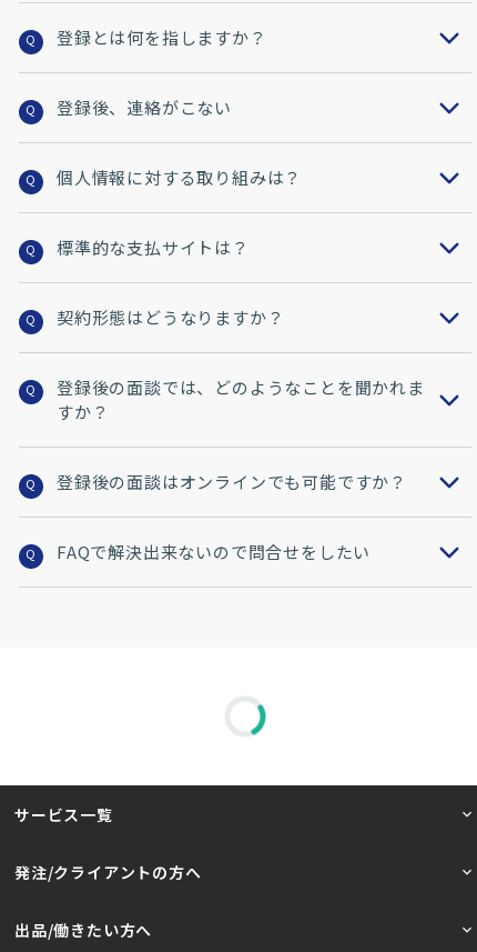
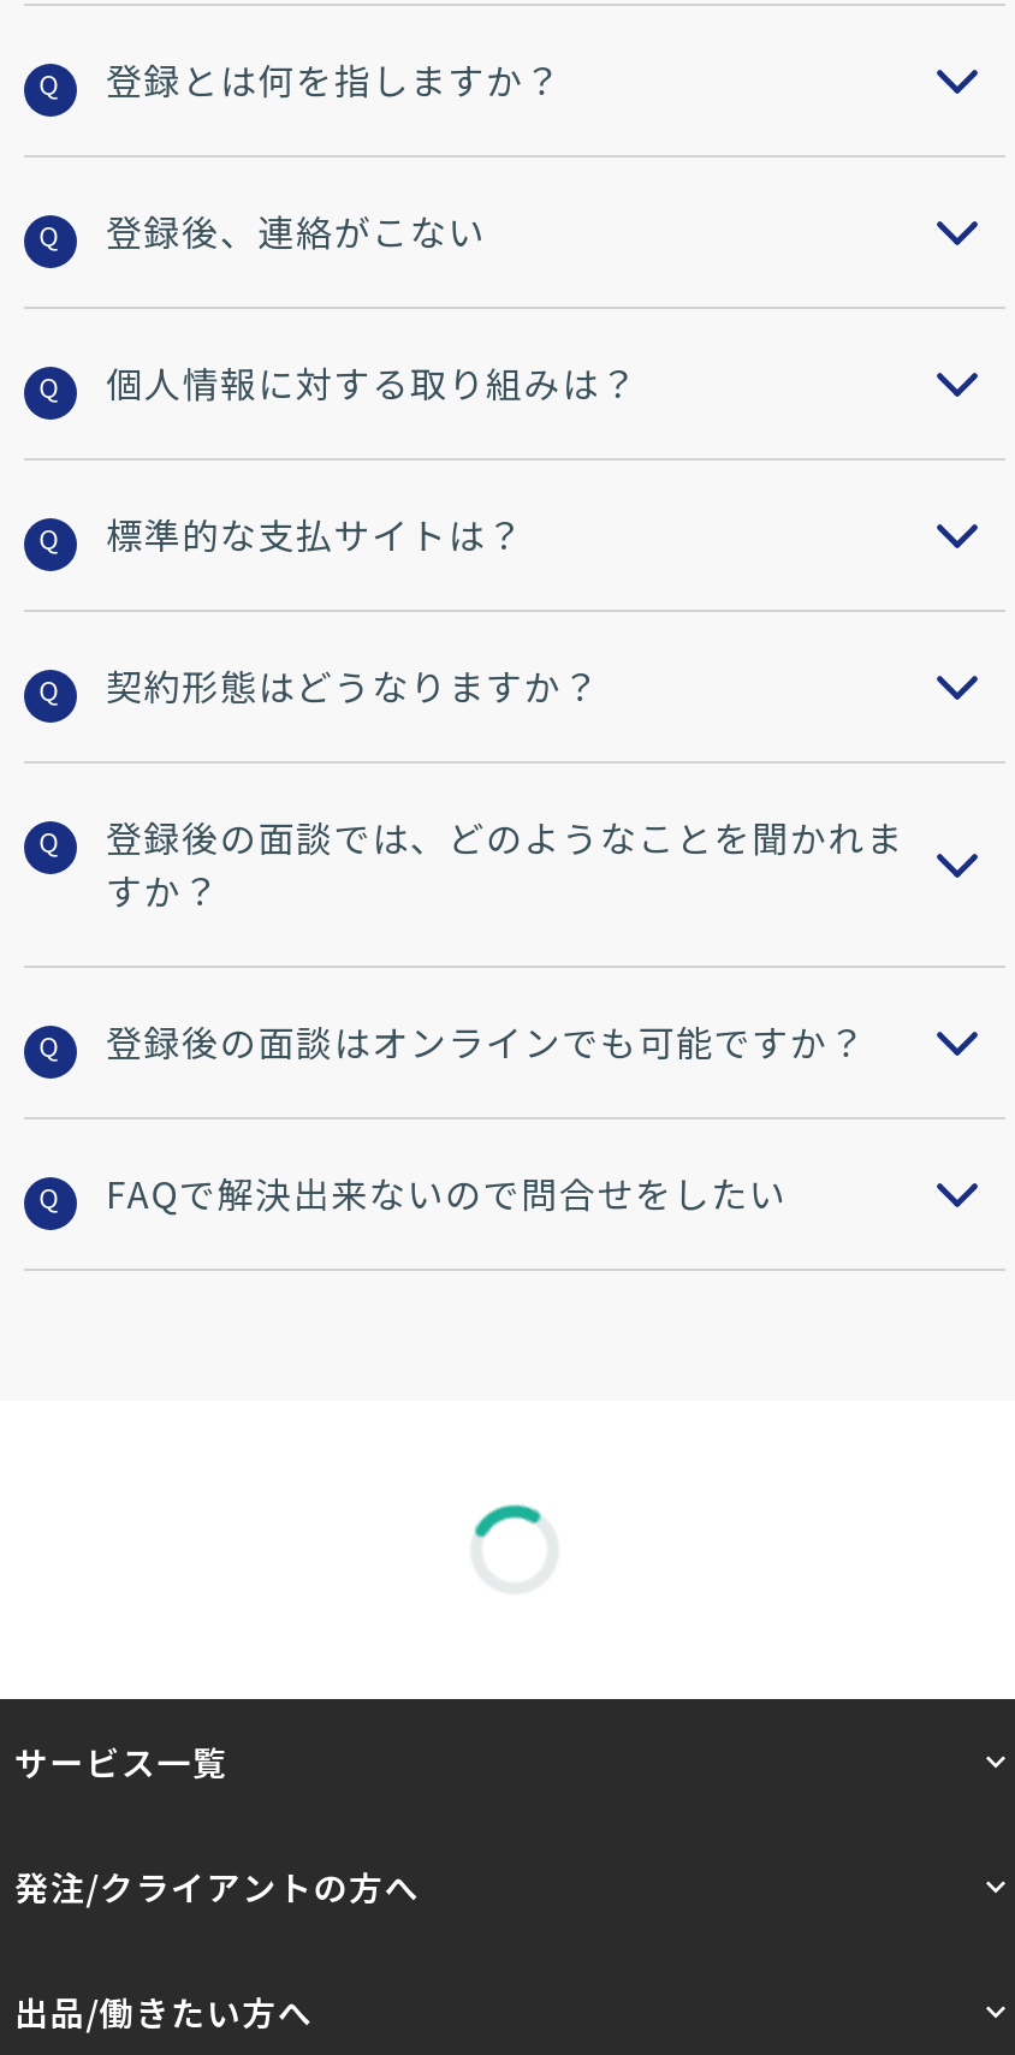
[227,695,267,735] [image] -> [474,1502,558,1588] [image]

